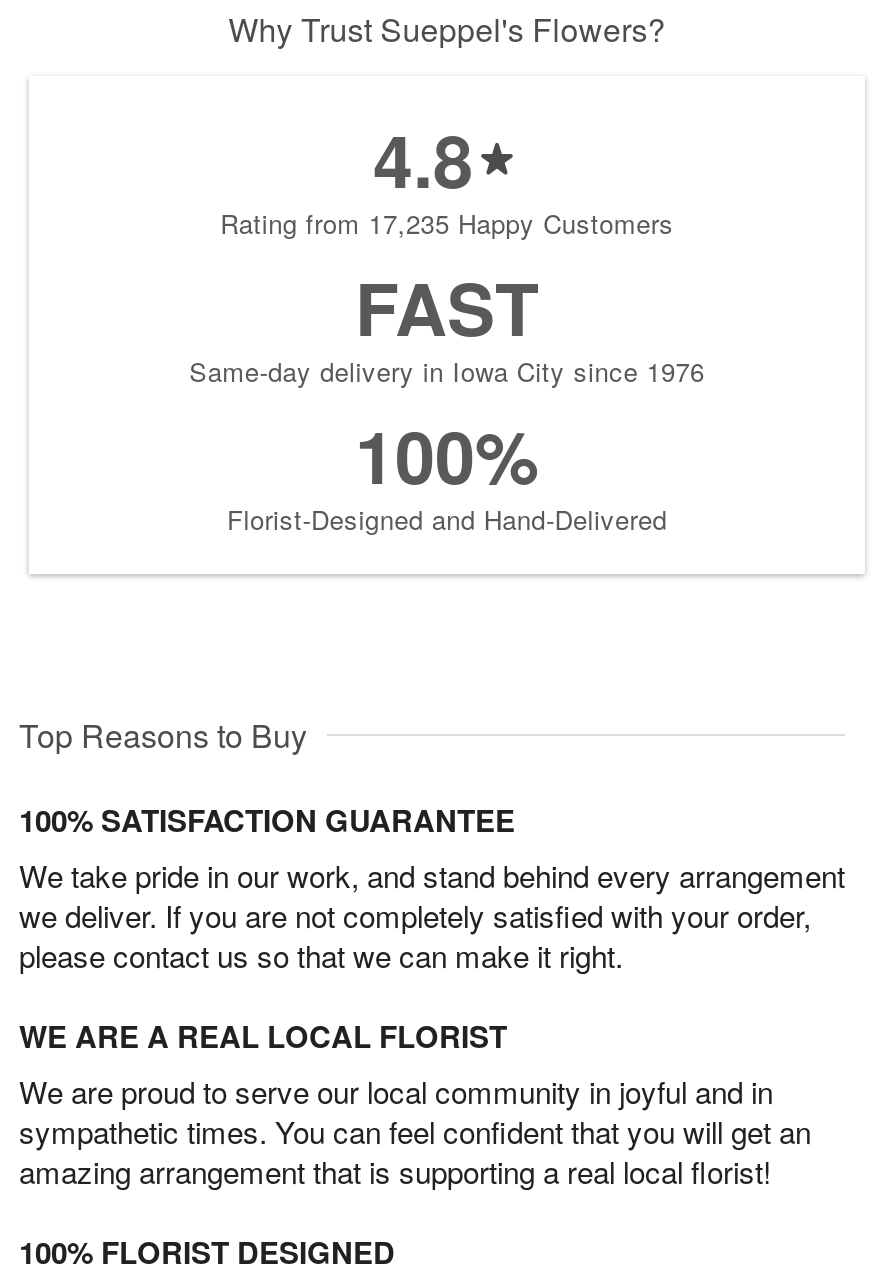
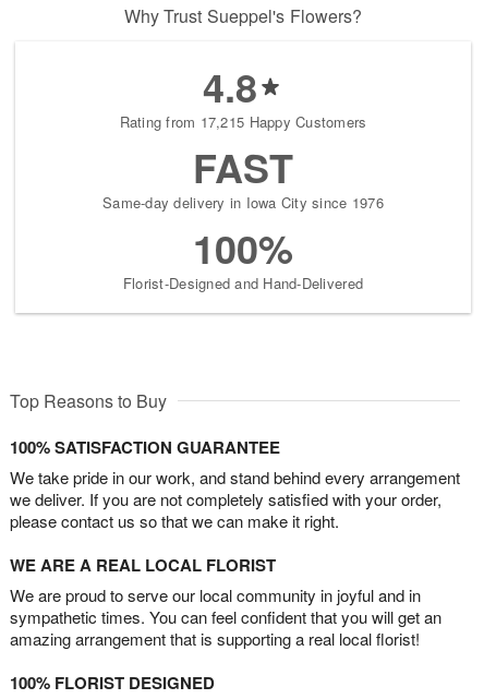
[220,205,674,243] Rating from 17,235 Happy Customers -> [119,112,367,132] Rating from 17,215 Happy Customers

